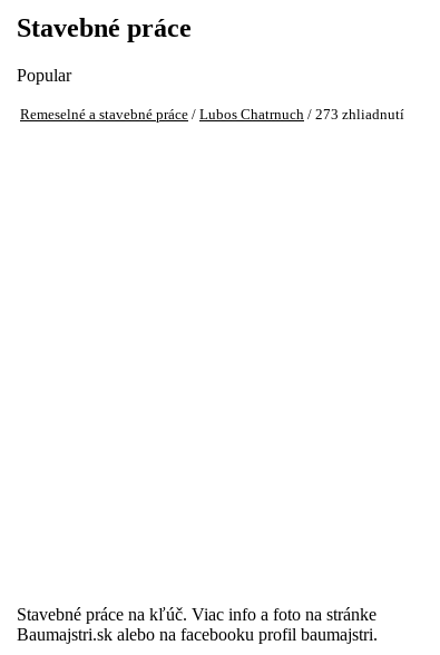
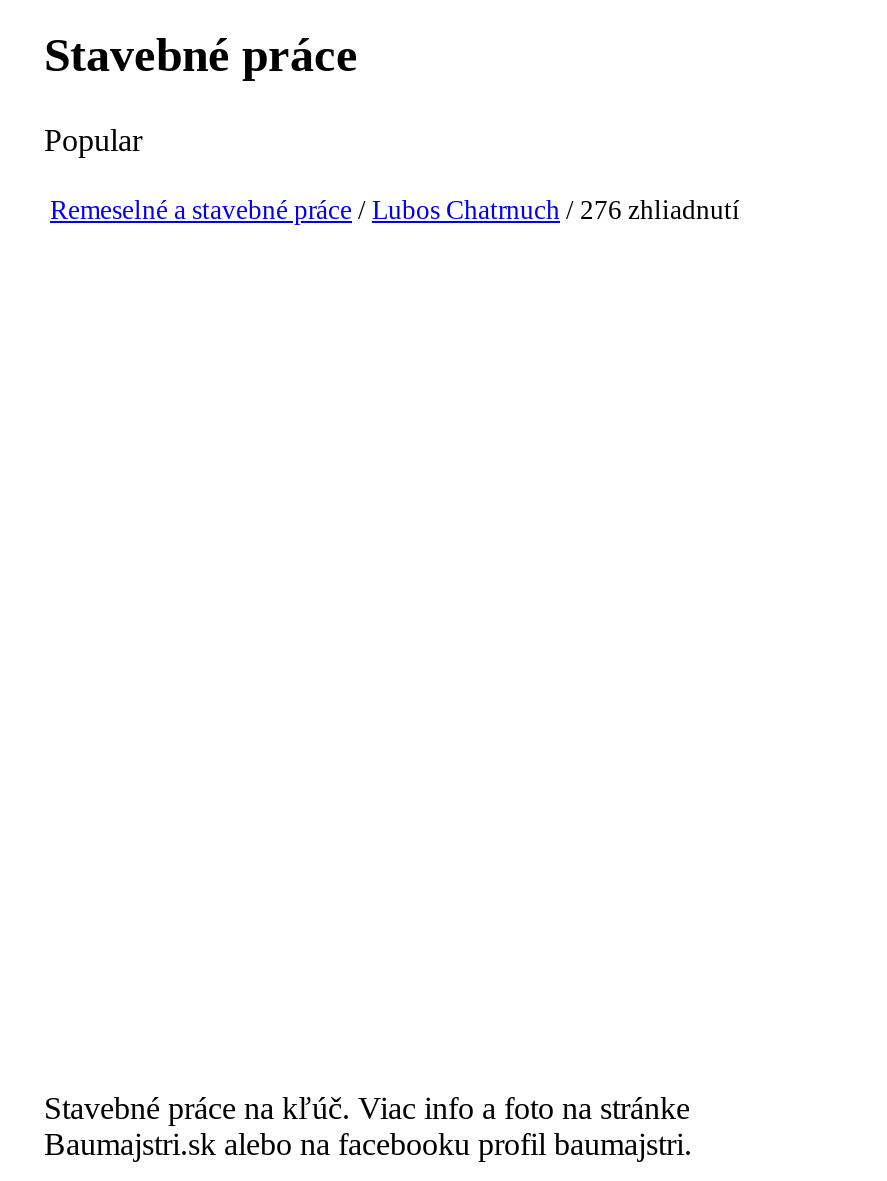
[20,106,404,123] Remeselné a stavebné práce / Lubos Chatrnuch / 273 zhliadnutí -> [50,195,740,225] Remeselné a stavebné práce / Lubos Chatrnuch / 276 zhliadnutí

